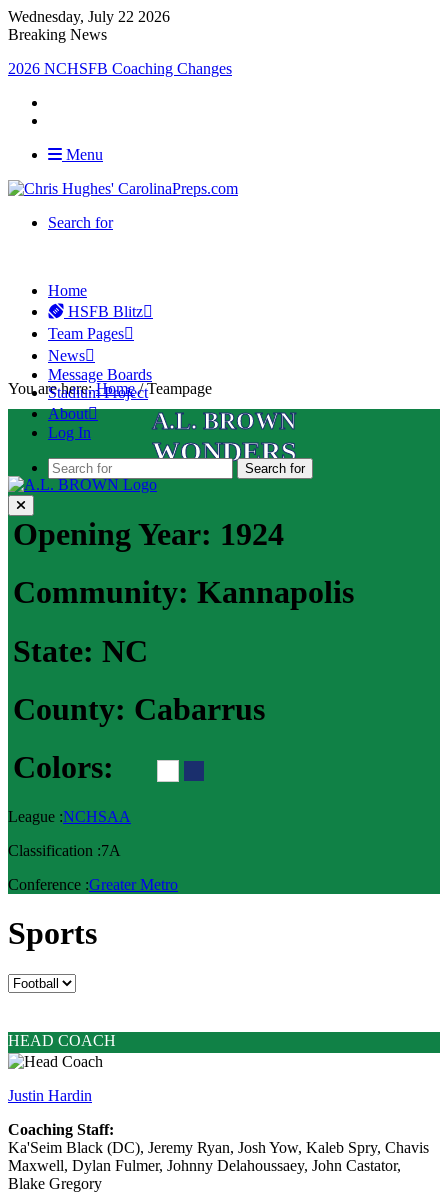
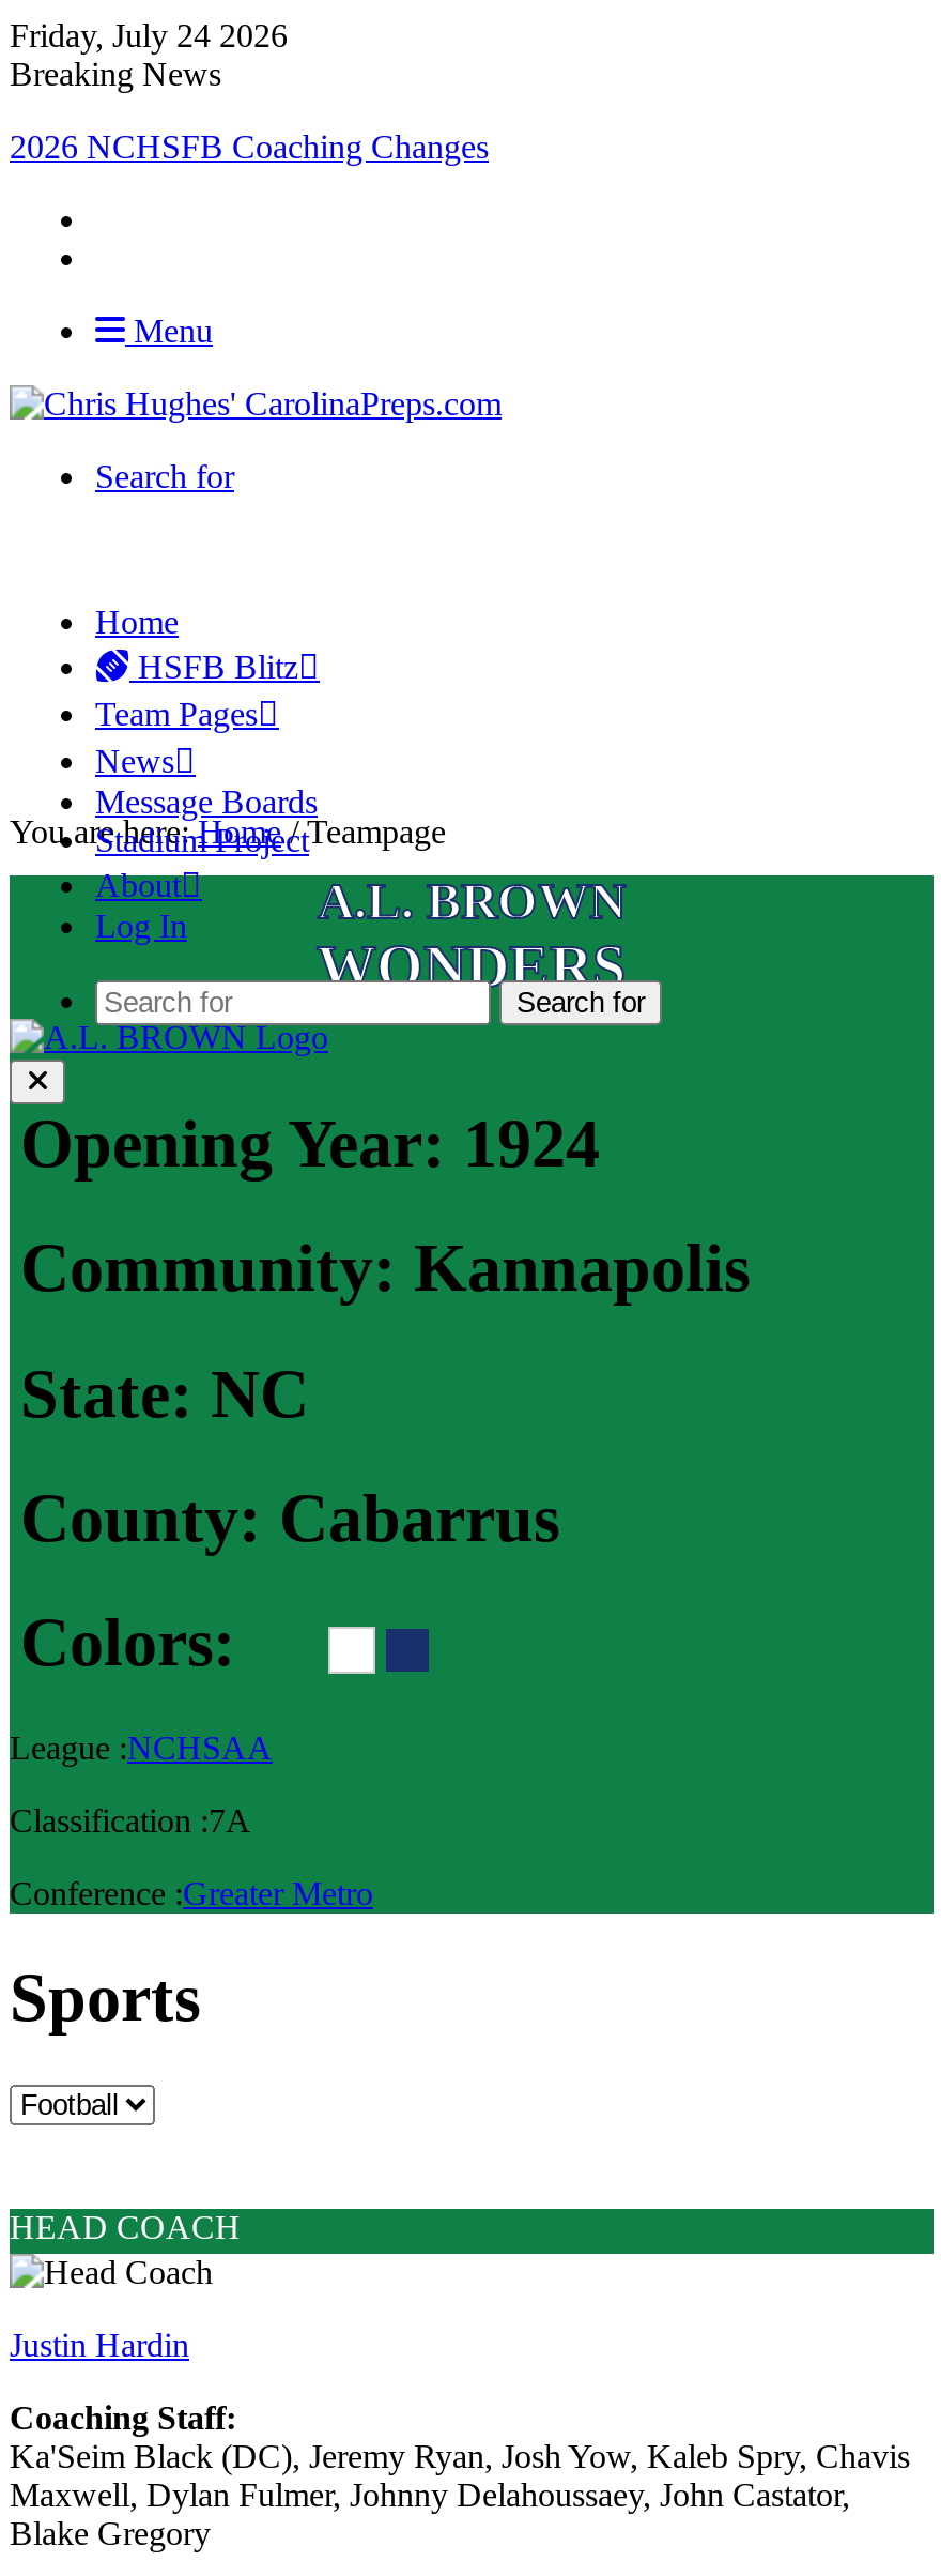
[8,8,170,25] Wednesday, July 22 2026 -> [10,17,288,54] Friday, July 24 2026

